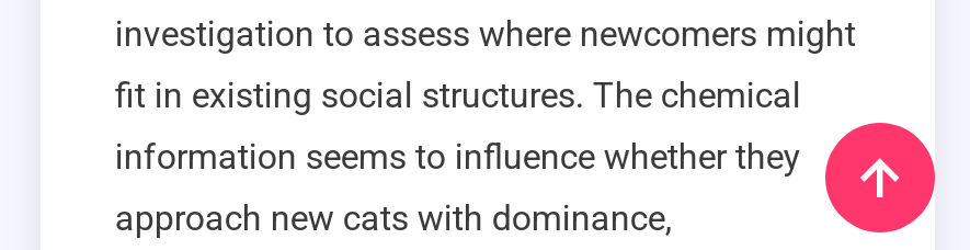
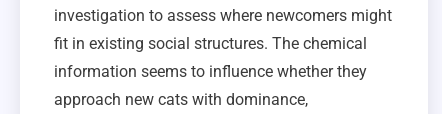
[823,121,937,235] [image] -> none

